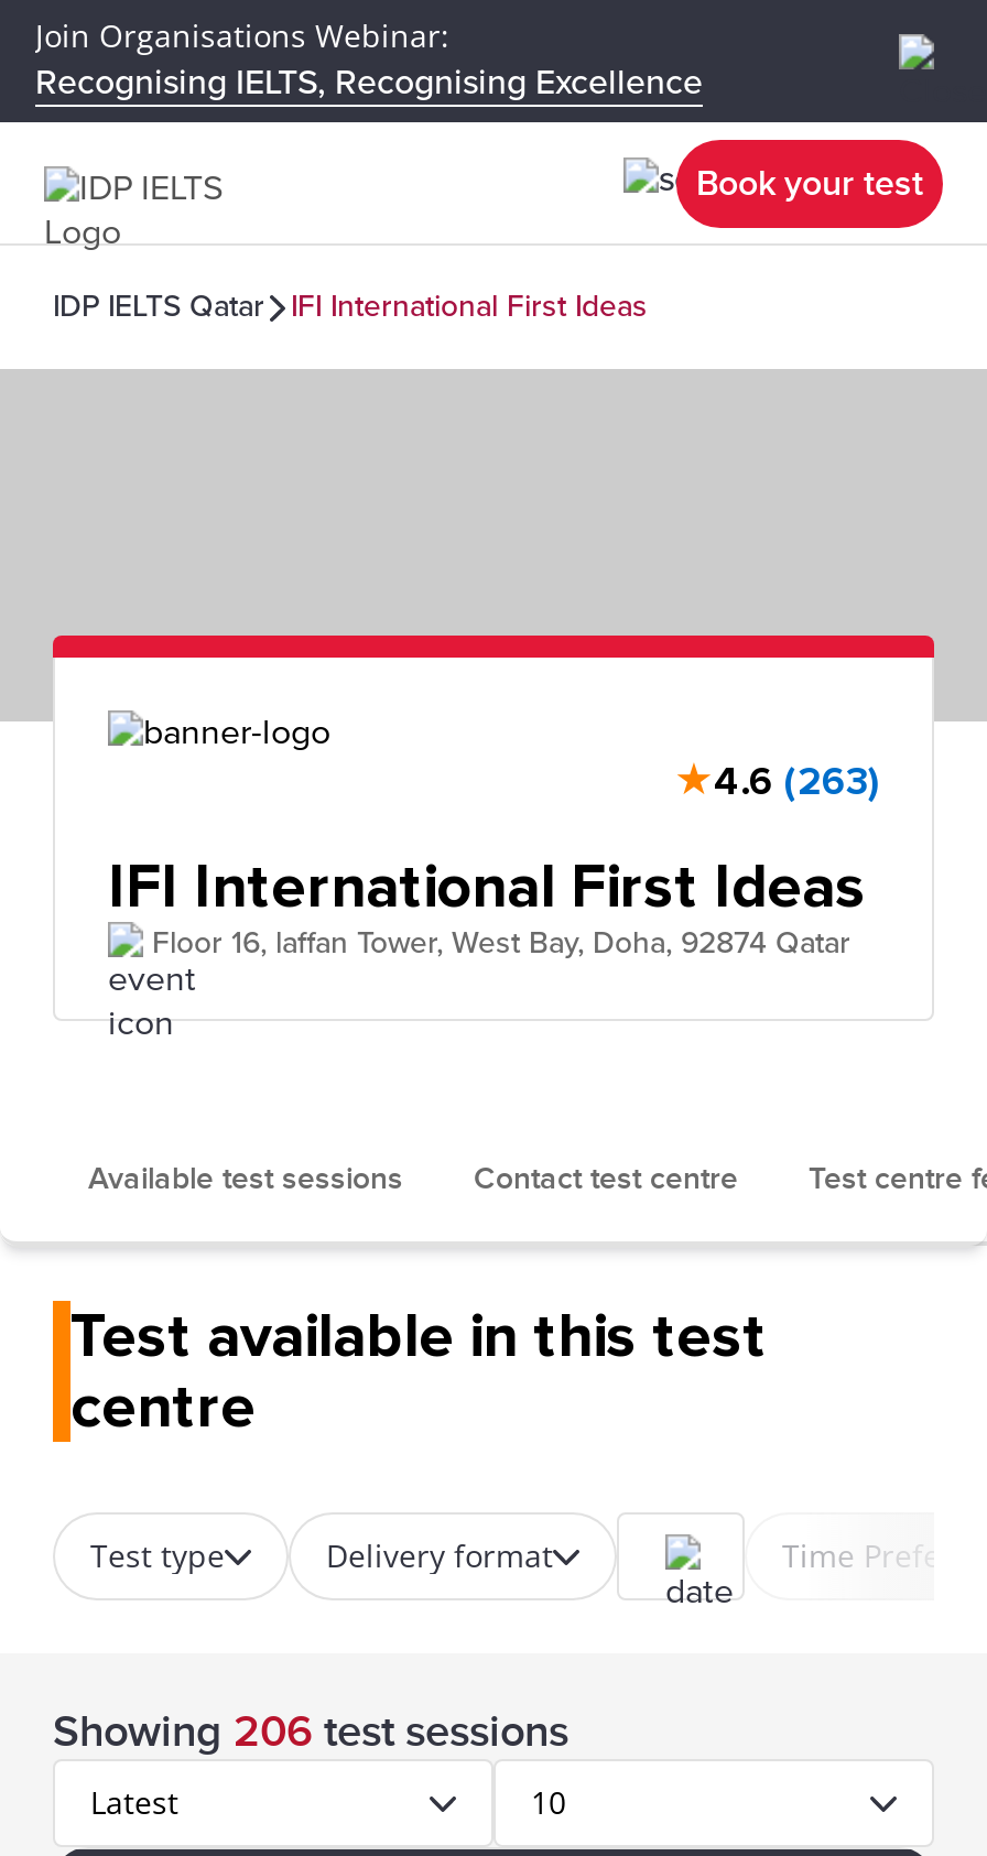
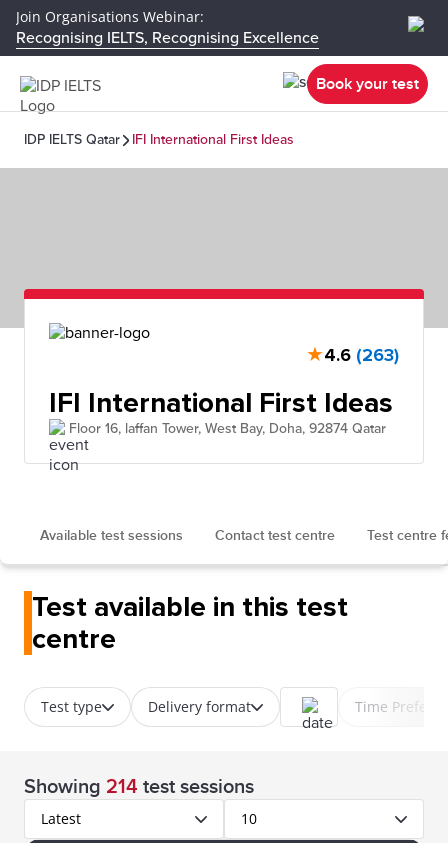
[53,1705,568,1758] Showing 206 test sessions -> [24,774,254,798] Showing 214 test sessions

